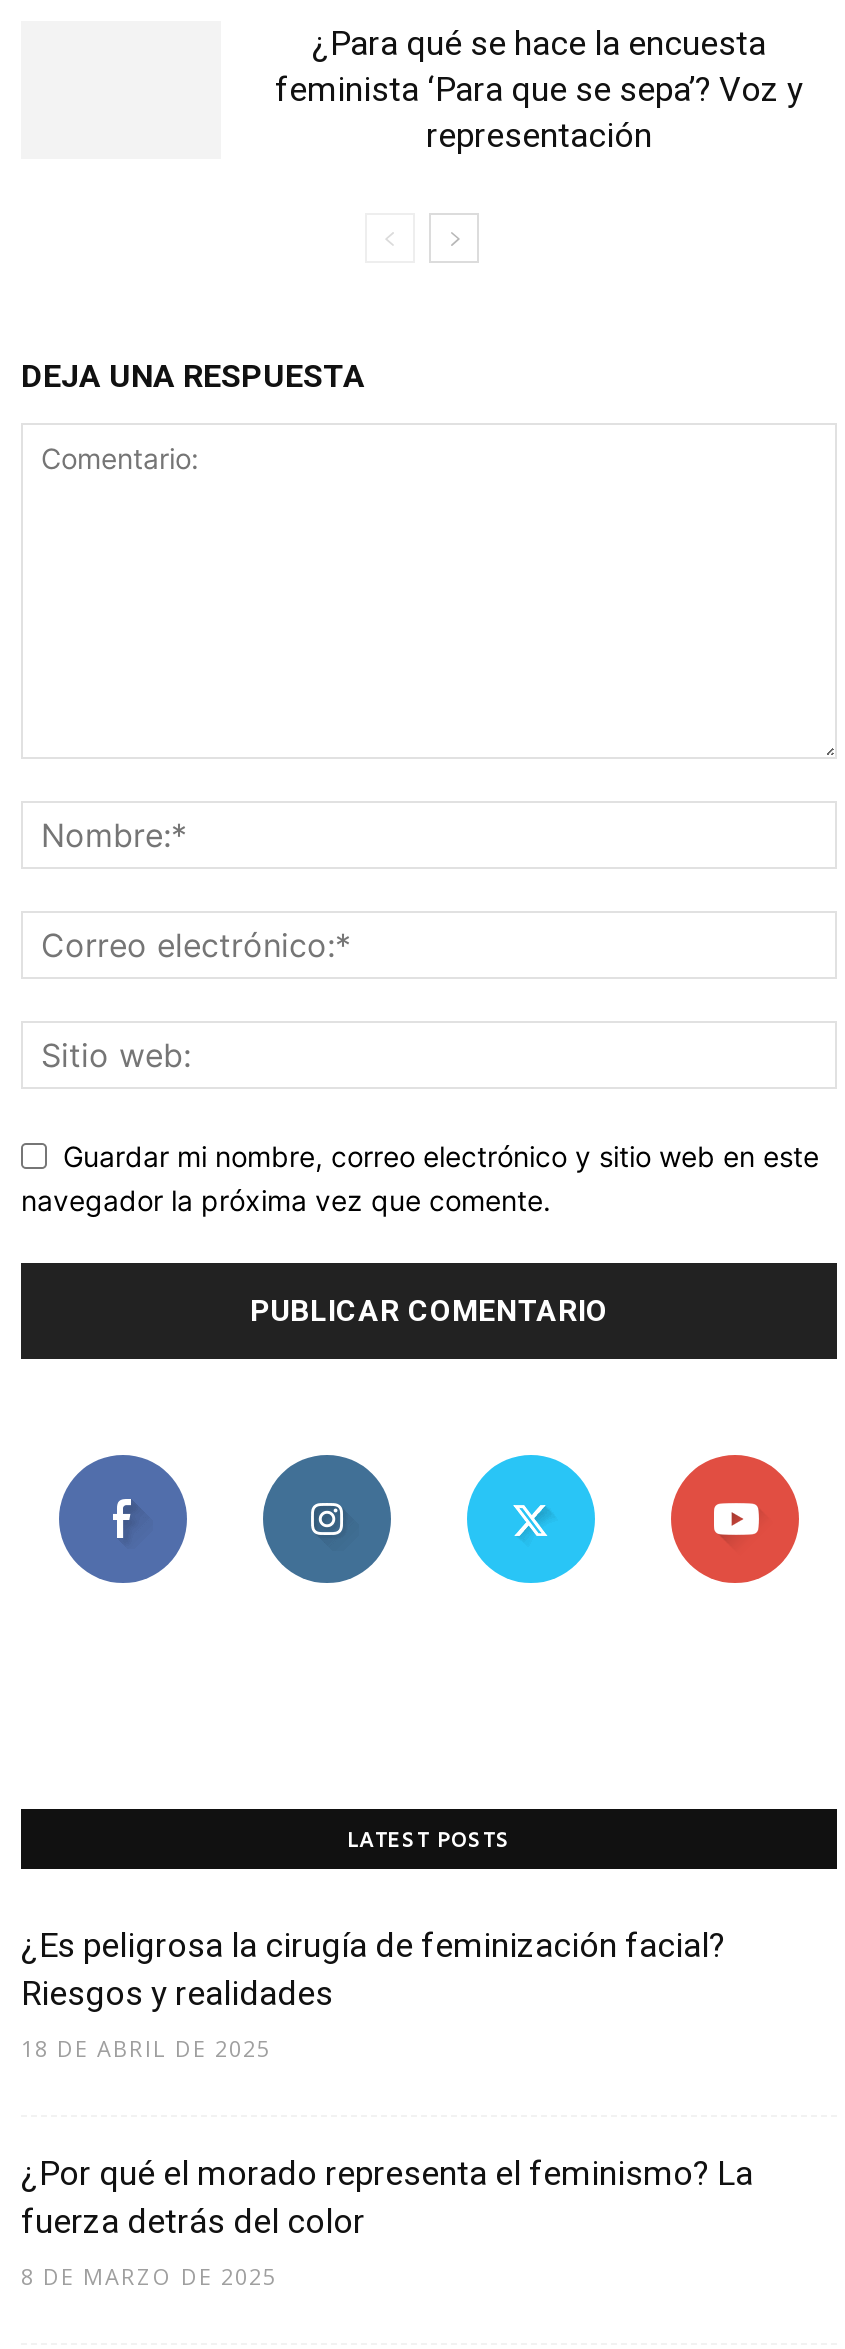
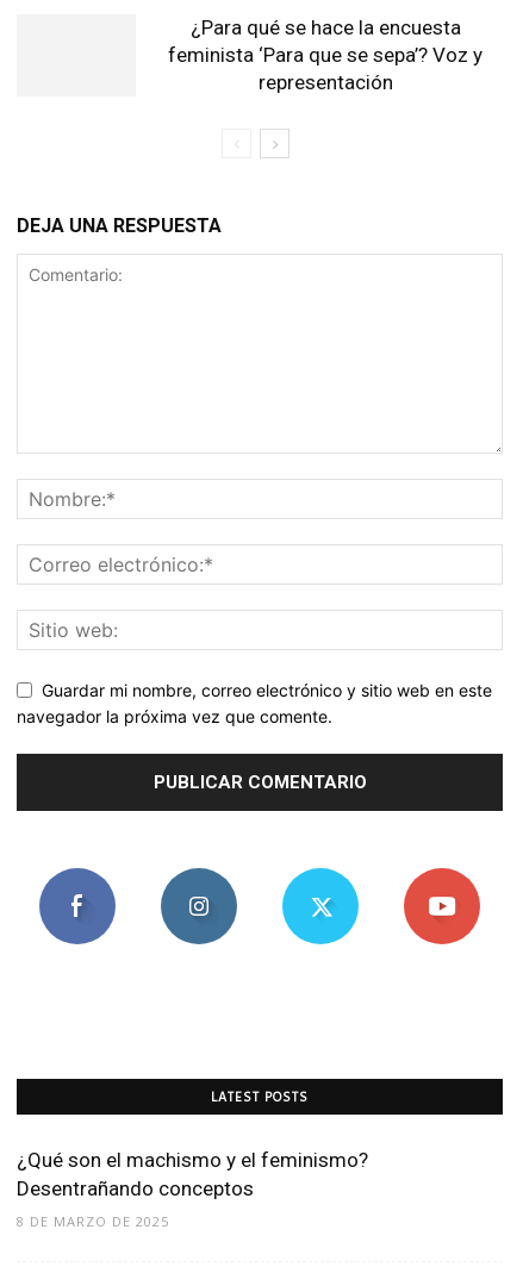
[21,1926,753,2242] ¿Es peligrosa la cirugía de feminización facial? | Riesgos y realidades | 18 DE ABRIL DE 2025 | ¿Por qué el morado representa el feminismo? La | fuerza detrás del color -> [17,1148,368,1201] ¿Qué son el machismo y el feminismo? | Desentrañando conceptos

